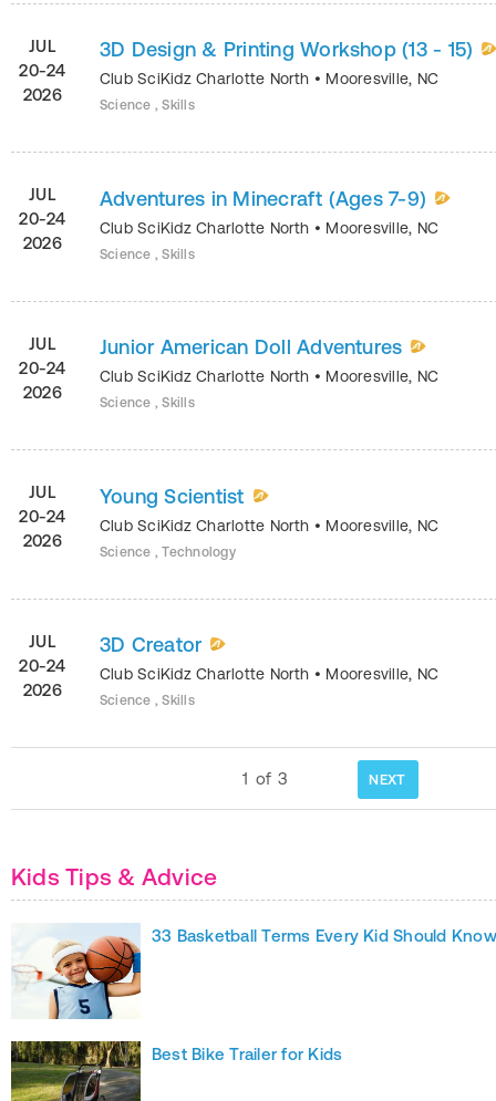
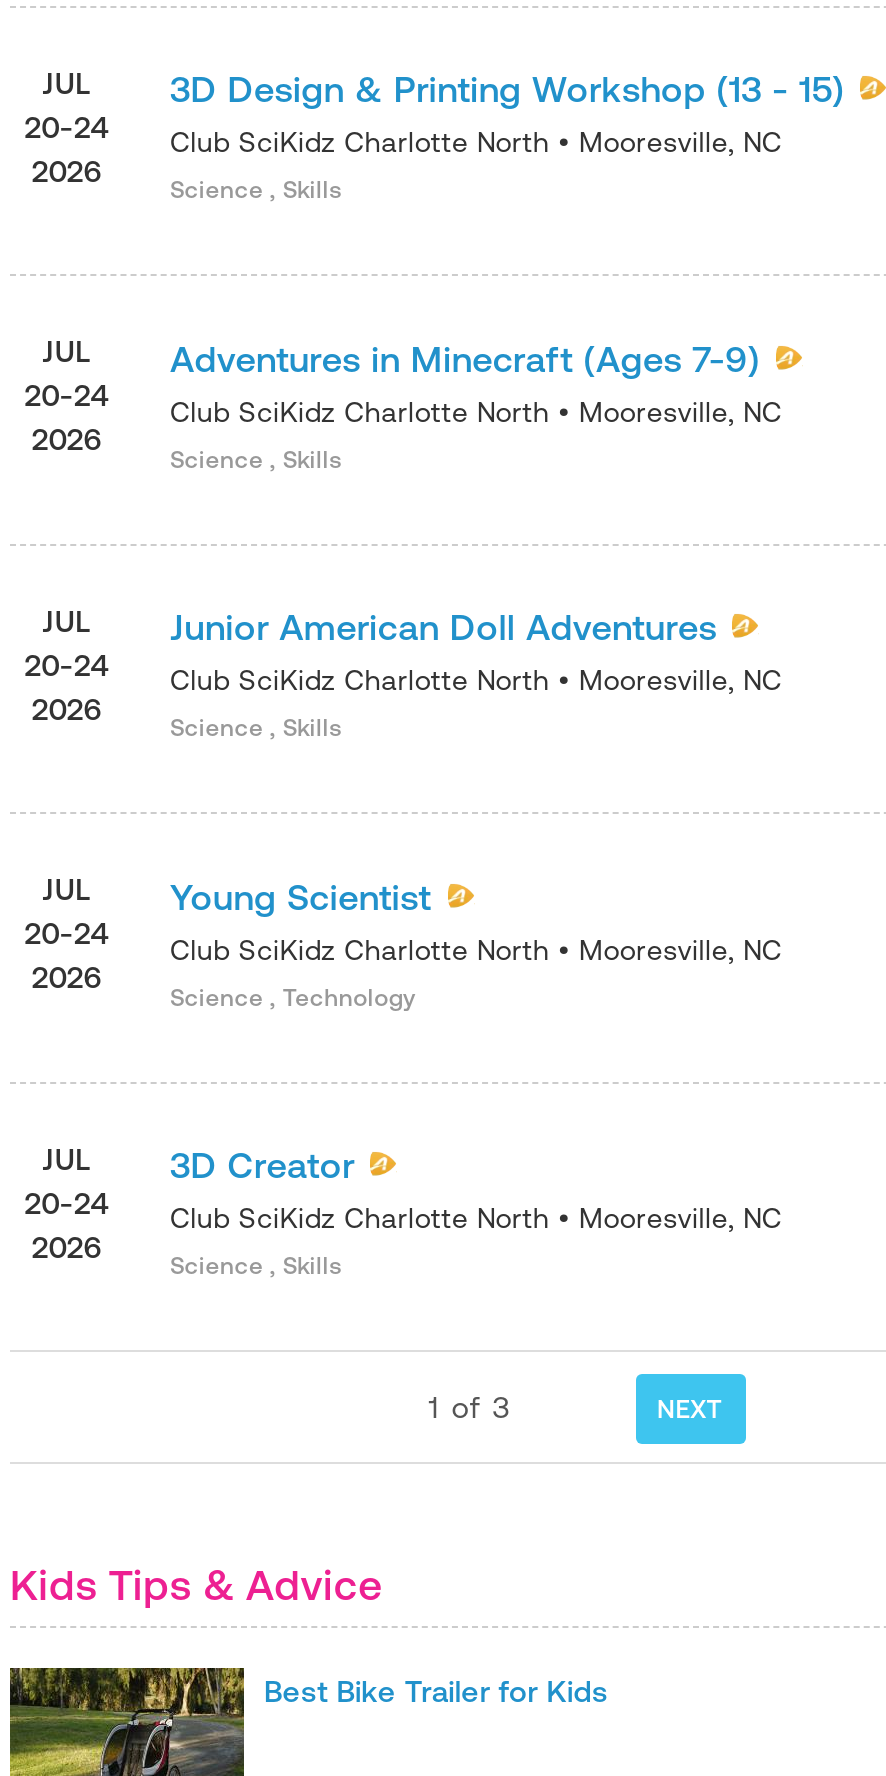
[11,923,496,1020] [image] | 33 Basketball Terms Every Kid Should Know -> none

